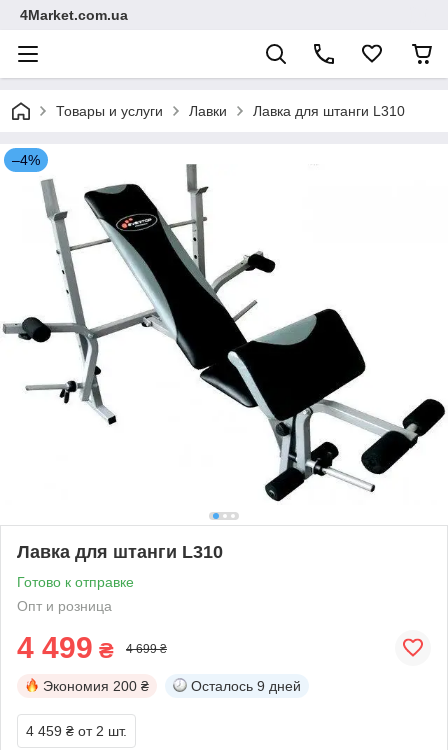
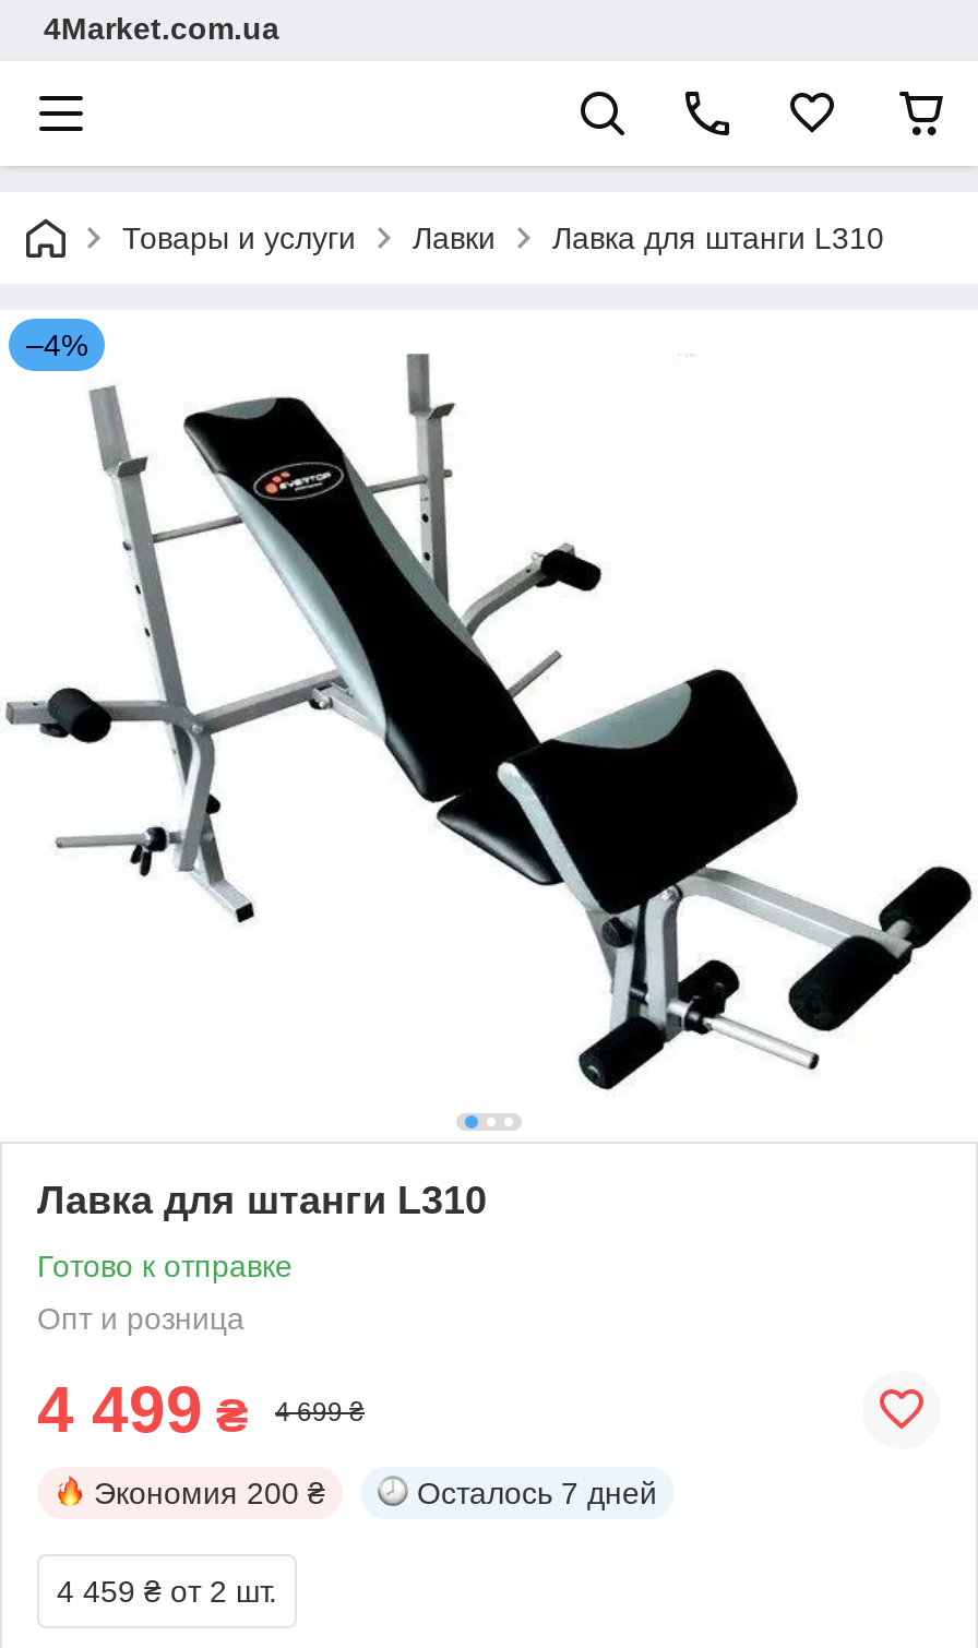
[191,678,301,694] Осталось 9 дней -> [417,1475,657,1510] Осталось 7 дней

